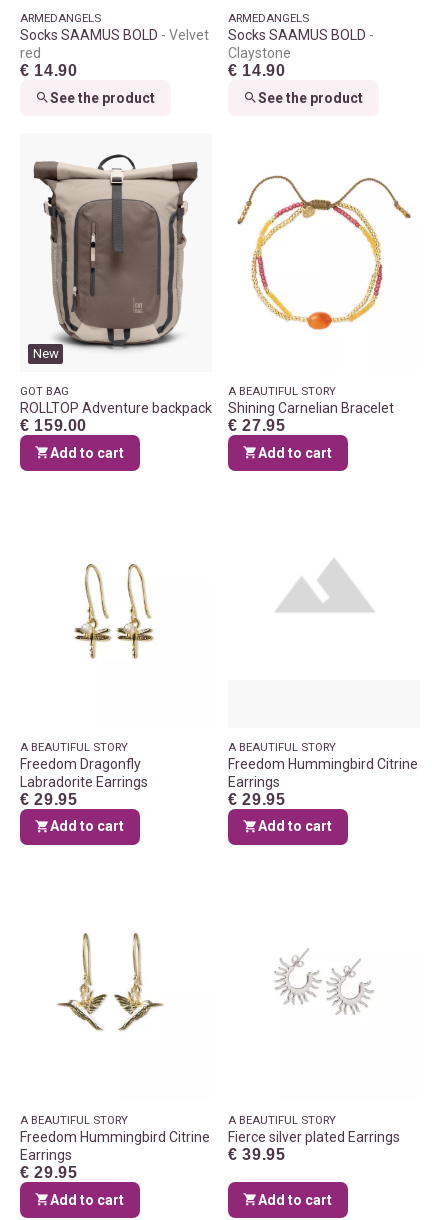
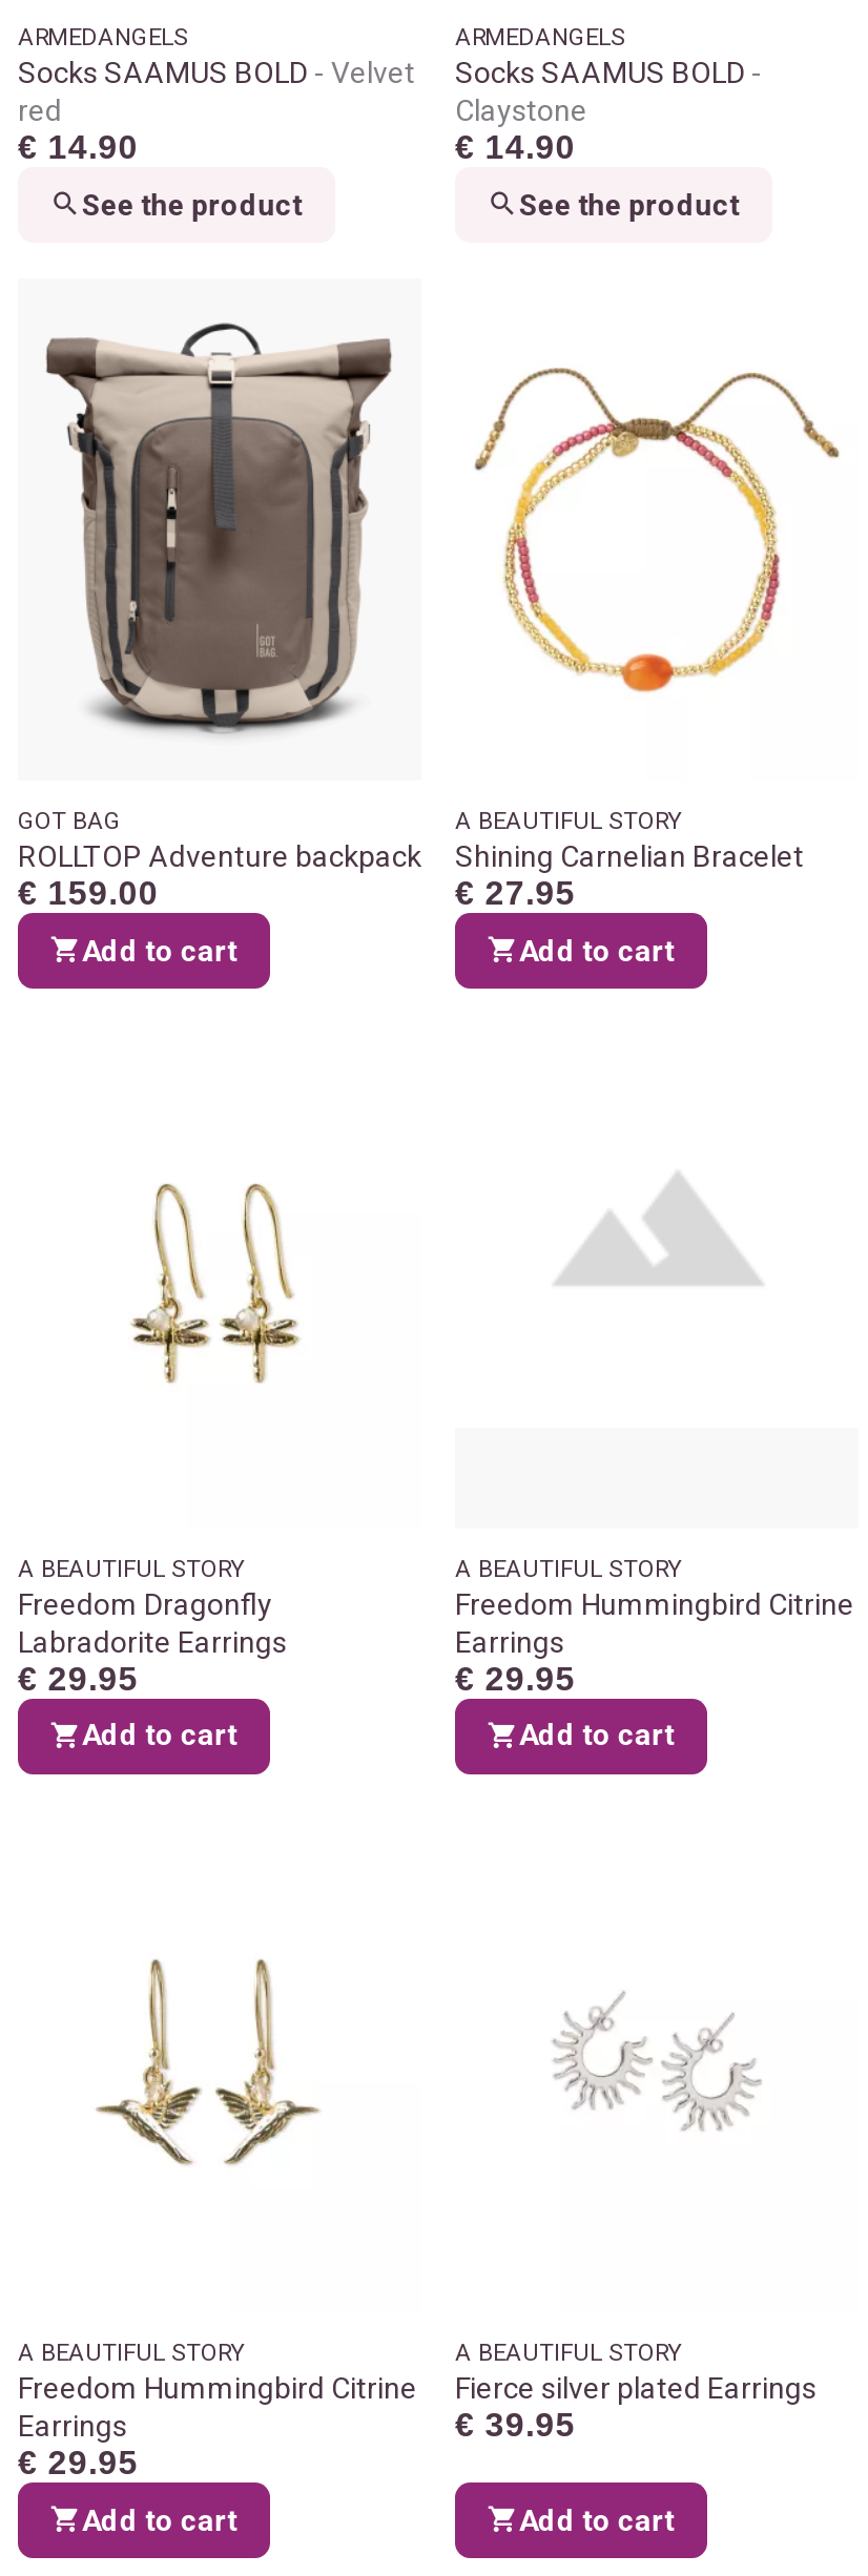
[33,346,59,361] New -> none

